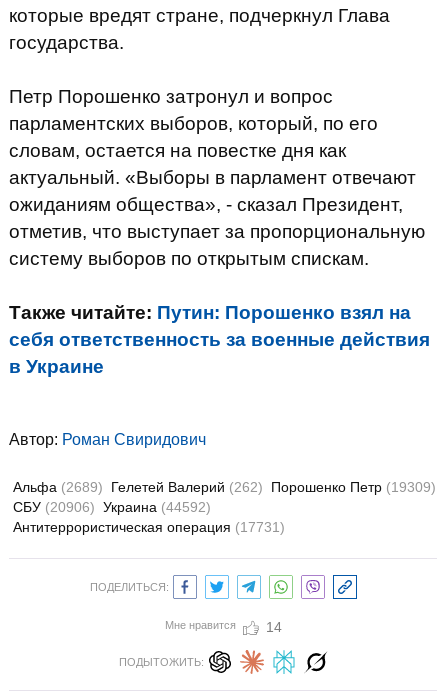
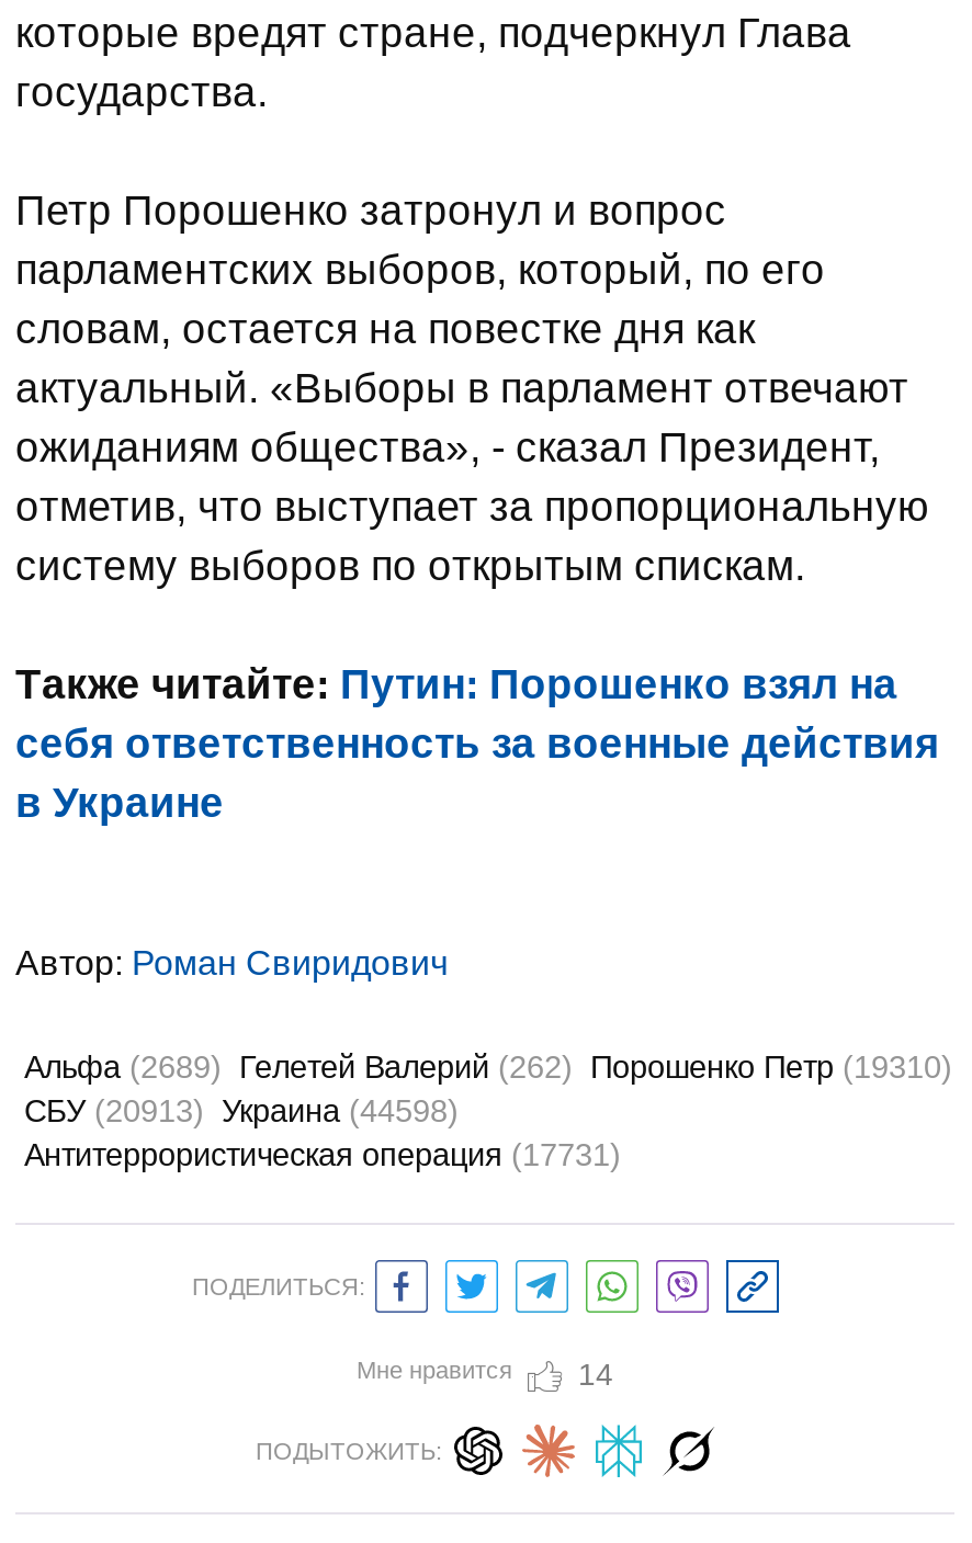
[13,479,436,495] Альфа (2689) Гелетей Валерий (262) Порошенко Петр (19309) -> [24,1050,952,1085] Альфа (2689) Гелетей Валерий (262) Порошенко Петр (19310)
[13,499,211,515] СБУ (20906) Украина (44592) -> [24,1093,459,1128] СБУ (20913) Украина (44598)

